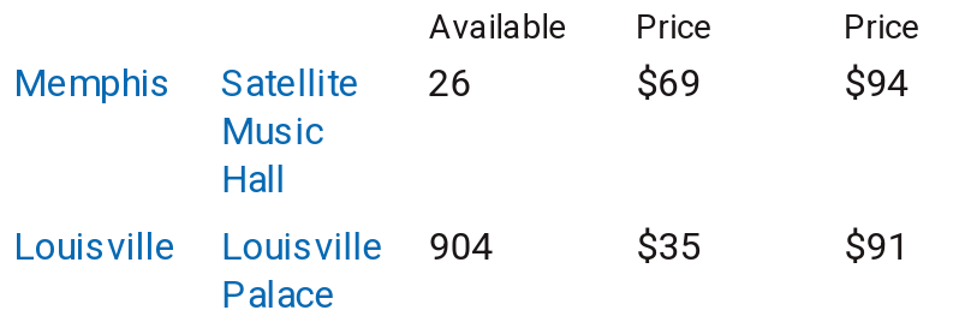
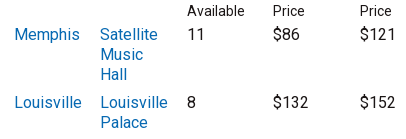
[13,60,472,106] Memphis Satellite 26 -> [14,25,205,44] Memphis Satellite 11
[636,60,701,106] $69 -> [273,25,300,44] $86
[844,60,909,106] $94 -> [360,25,396,44] $121
[13,223,493,269] Louisville Louisville 904 -> [14,93,196,112] Louisville Louisville 8
[636,223,701,269] $35 -> [273,93,309,112] $132
[844,223,909,269] $91 -> [360,93,396,112] $152

